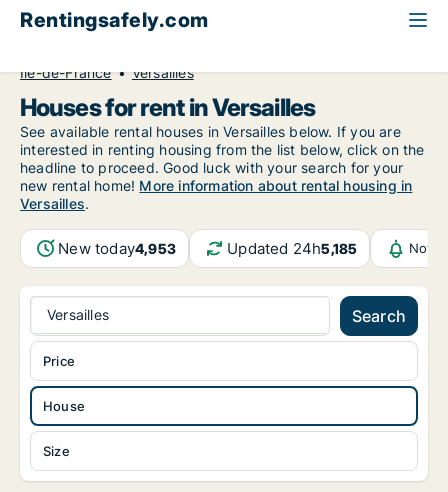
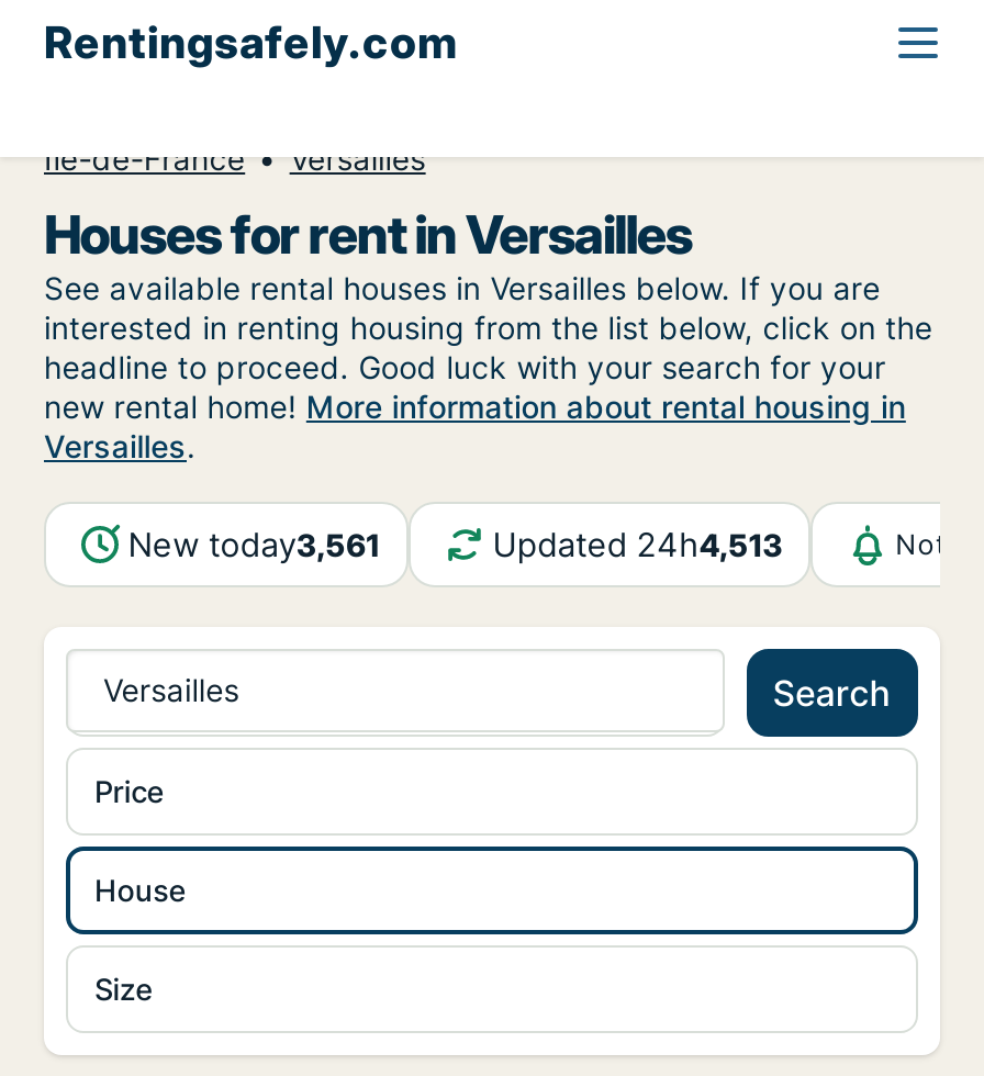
[58,239,176,258] New today4,953 -> [128,524,380,566] New today3,561
[227,239,357,258] Updated 24h5,185 -> [492,524,783,566] Updated 24h4,513

